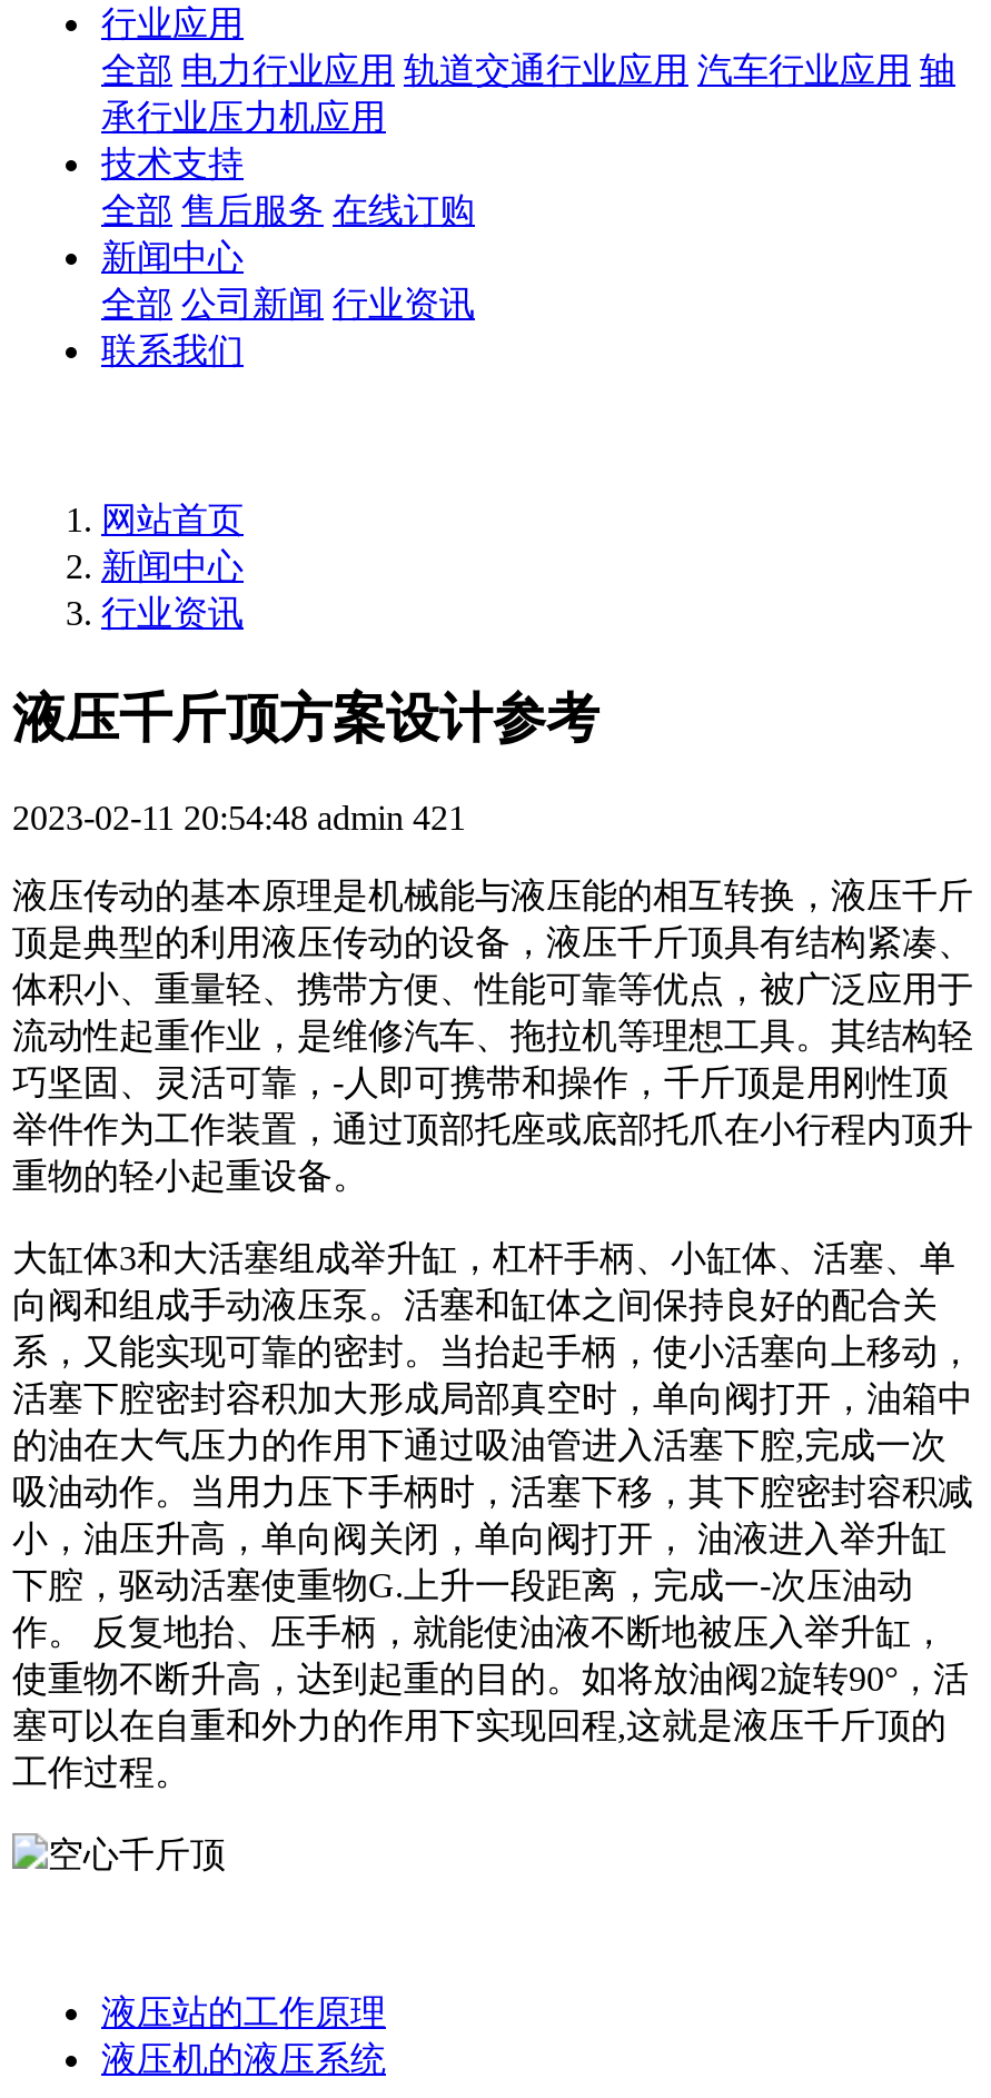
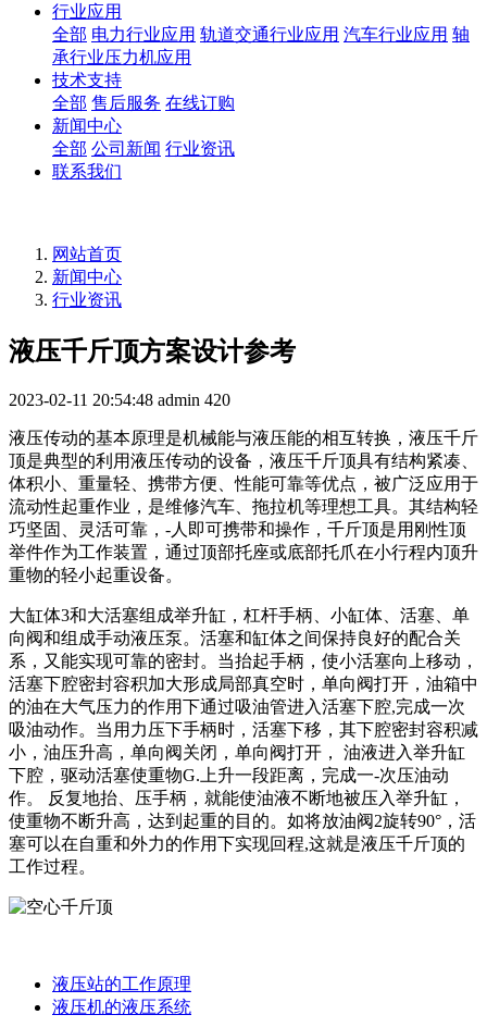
[12,799,466,837] 2023-02-11 20:54:48 admin 421 -> [9,391,230,409] 2023-02-11 20:54:48 admin 420

